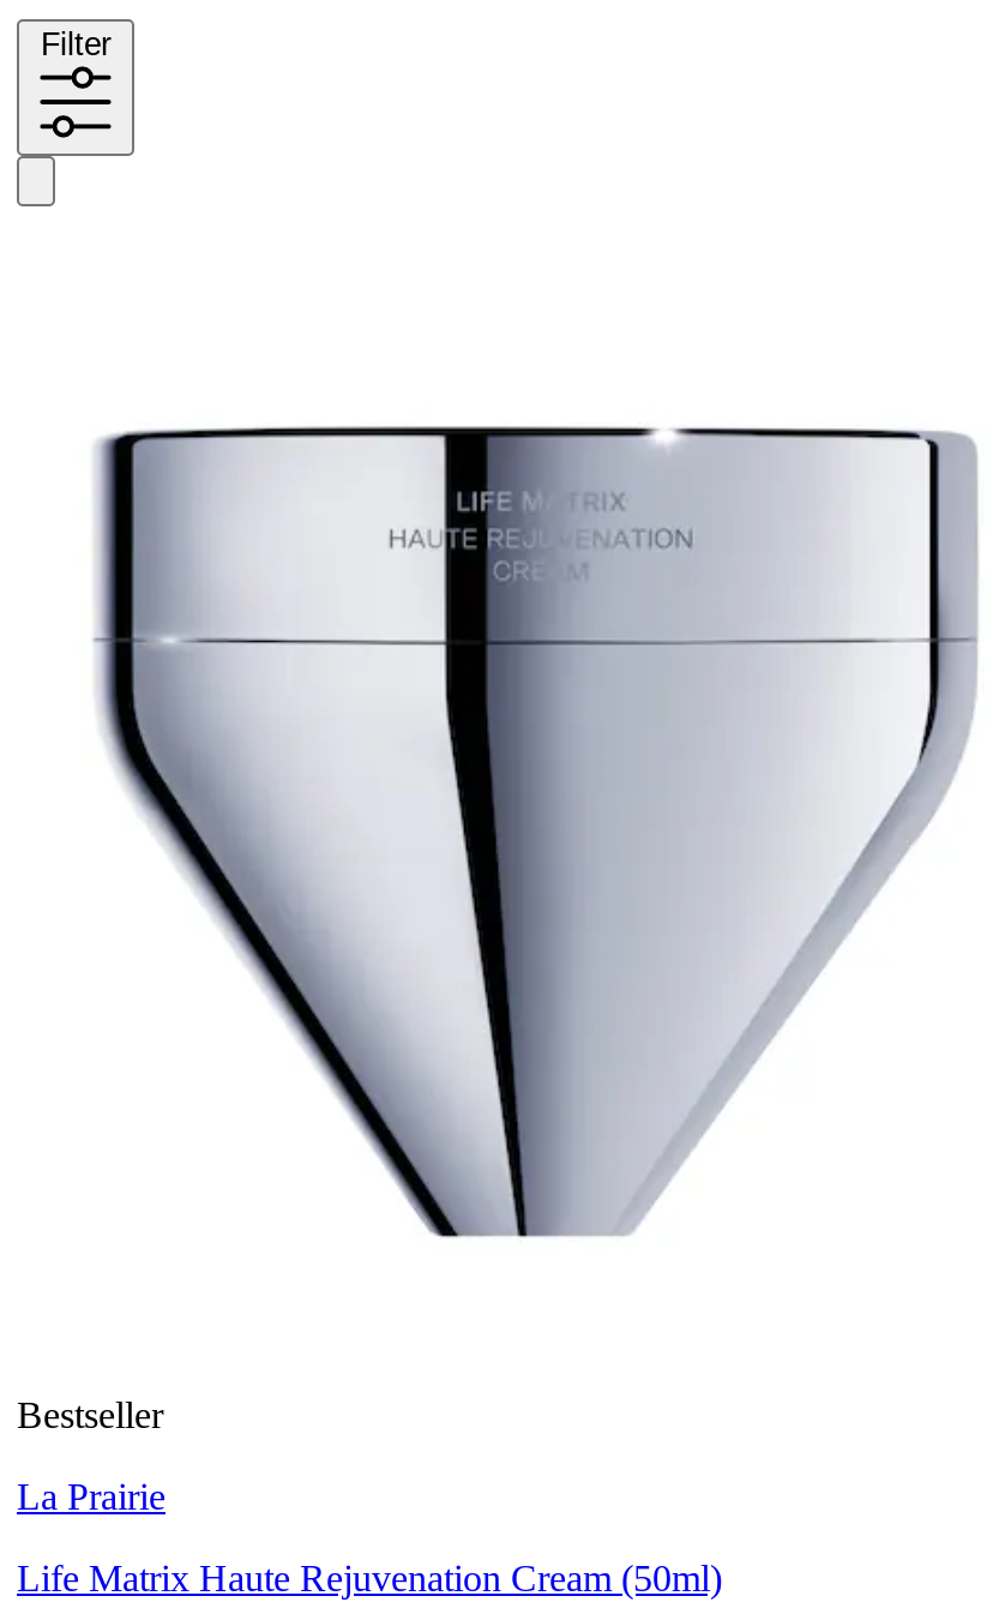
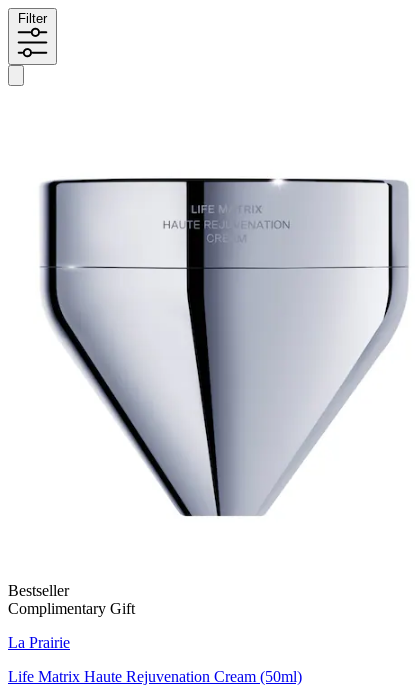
none -> [8,600,135,617] Complimentary Gift

